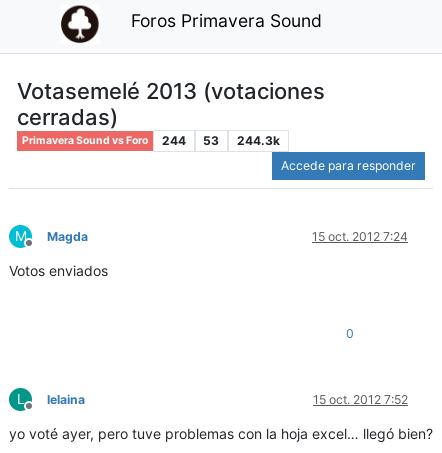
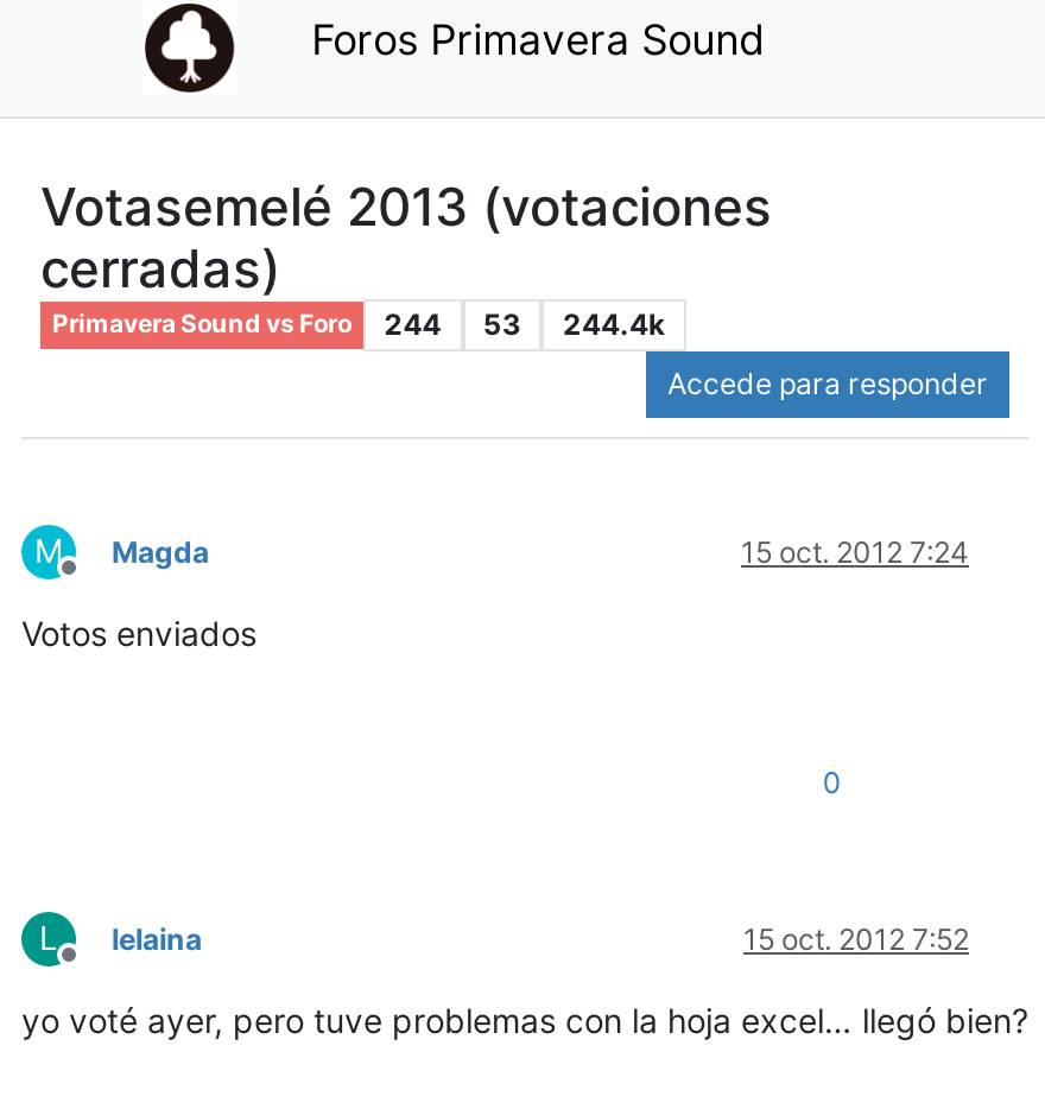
[22,133,280,148] Primavera Sound vs Foro 244 53 244.3k -> [52,306,665,342] Primavera Sound vs Foro 244 53 244.4k

